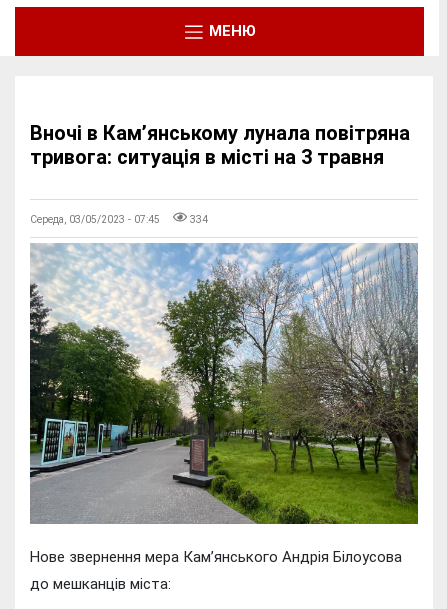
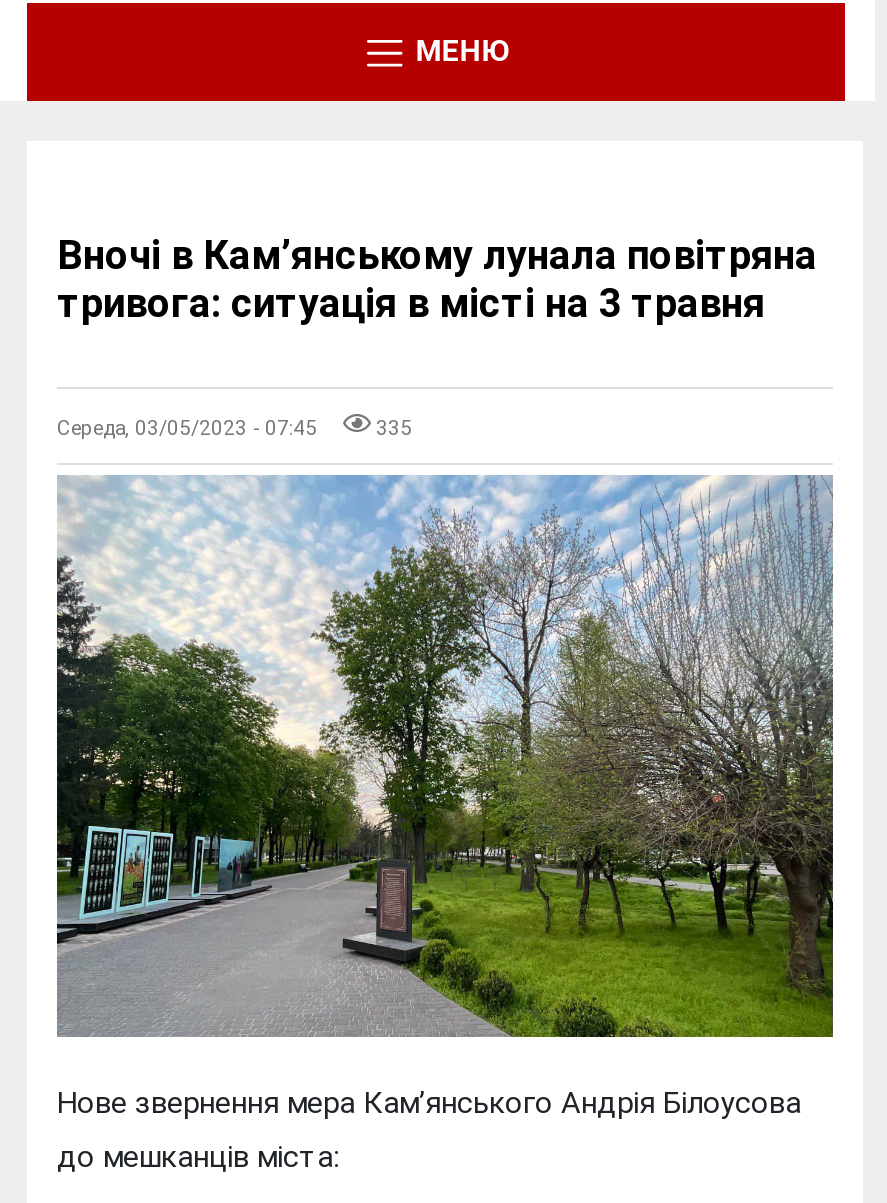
[186,214,207,225] 334 -> [370,417,412,439] 335

